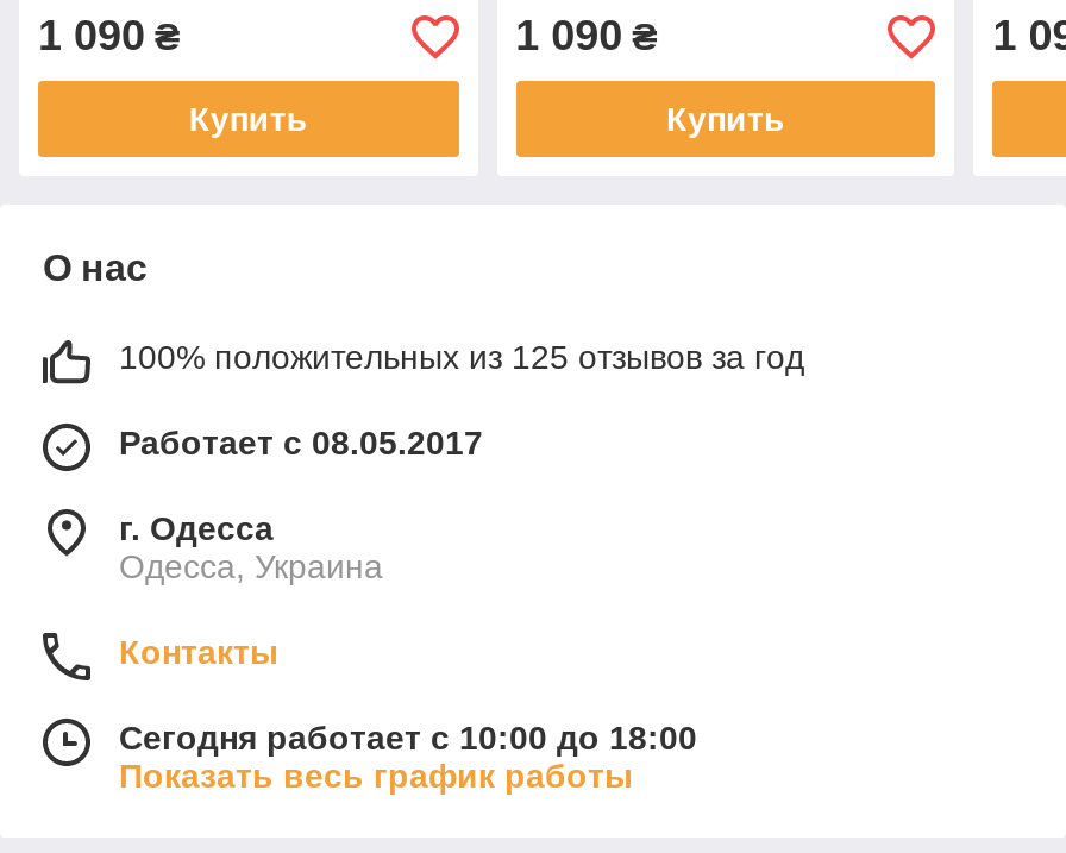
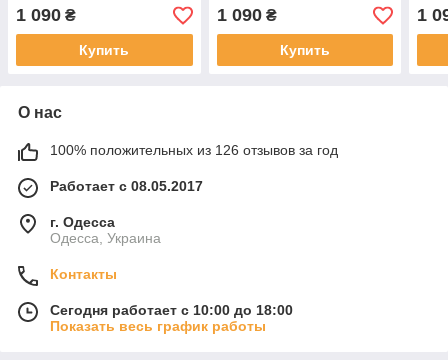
[119,339,804,377] 100% положительных из 125 отзывов за год -> [50,142,338,158] 100% положительных из 126 отзывов за год

